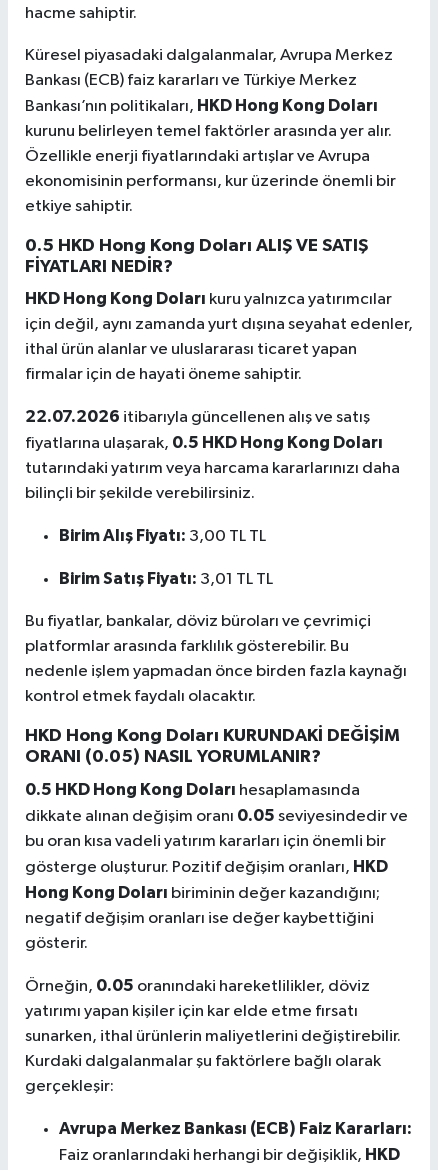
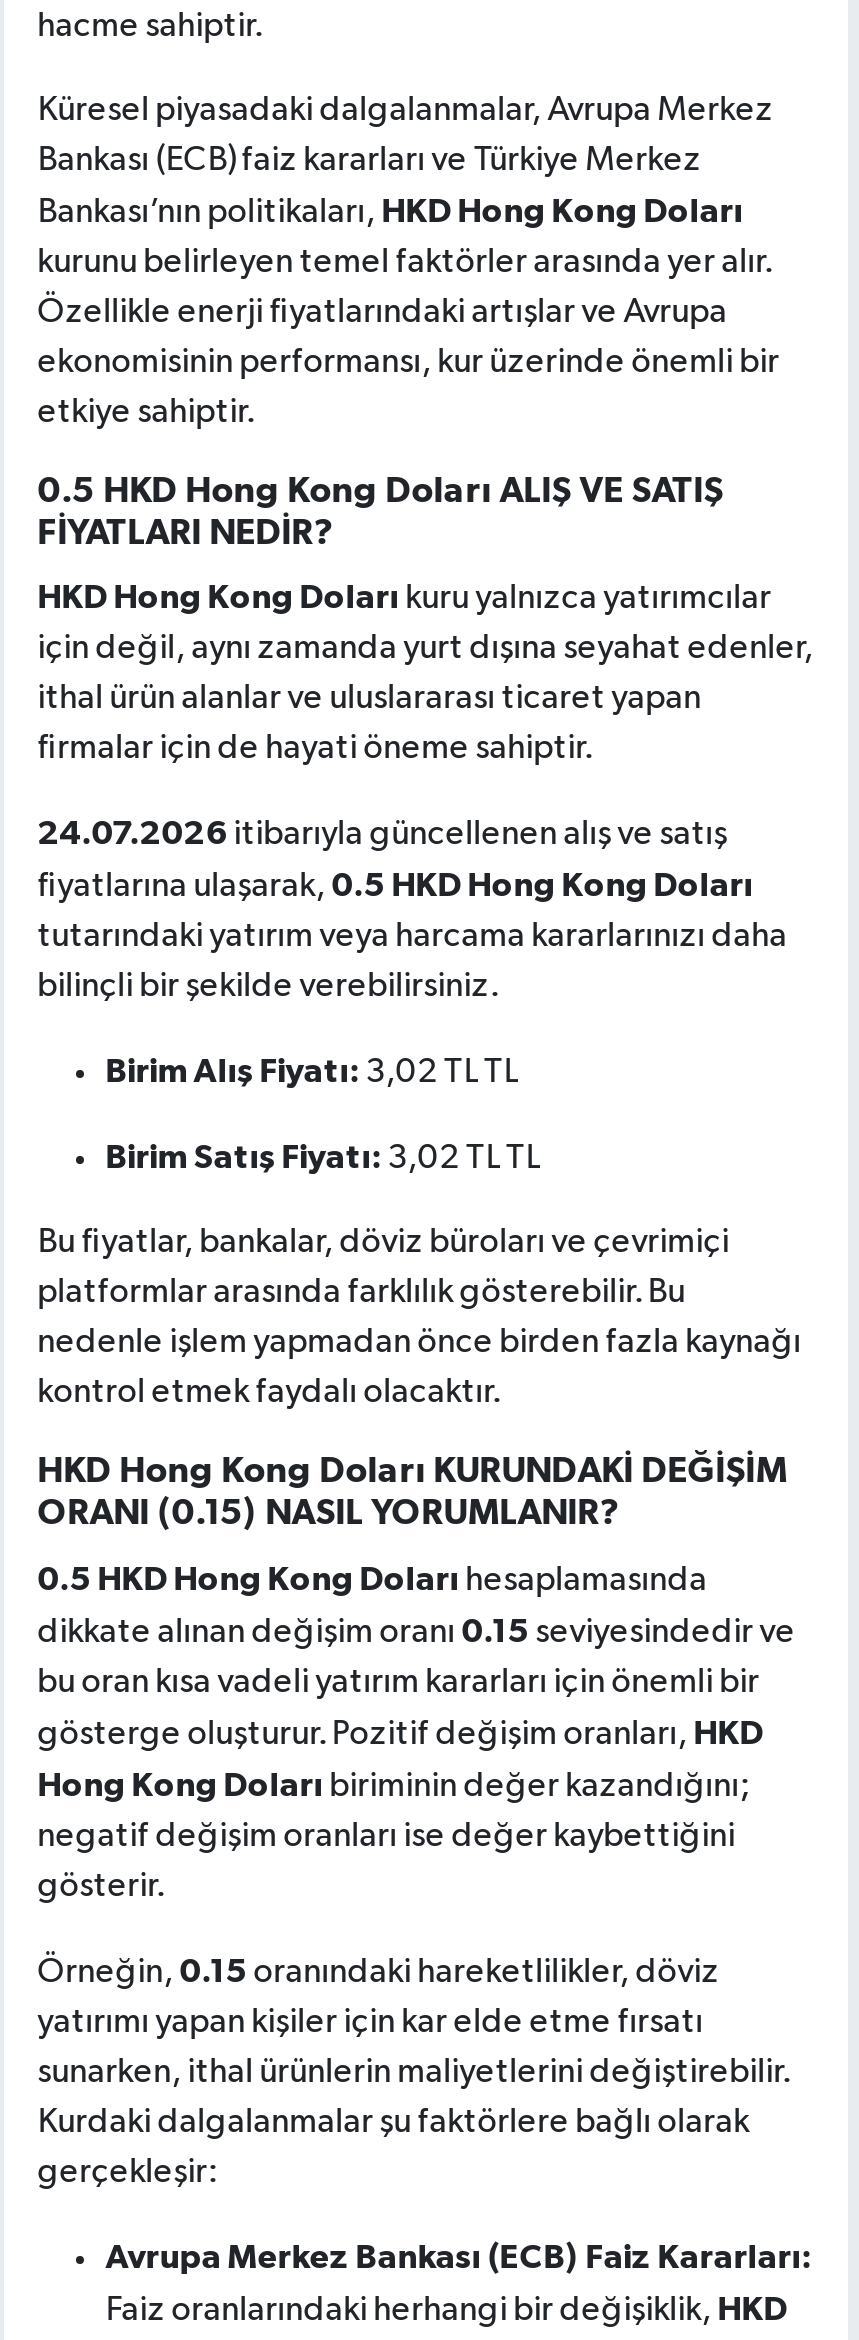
[25,408,370,426] 22.07.2026 itibarıyla güncellenen alış ve satış -> [38,817,728,853] 24.07.2026 itibarıyla güncellenen alış ve satış
[59,527,266,545] Birim Alış Fiyatı: 3,00 TL TL -> [106,1055,518,1091] Birim Alış Fiyatı: 3,02 TL TL
[59,570,273,588] Birim Satış Fiyatı: 3,01 TL TL -> [106,1141,540,1177] Birim Satış Fiyatı: 3,02 TL TL
[25,748,321,766] ORANI (0.05) NASIL YORUMLANIR? -> [38,1497,620,1533] ORANI (0.15) NASIL YORUMLANIR?
[25,807,408,825] dikkate alınan değişim oranı 0.05 seviyesindedir ve -> [38,1614,796,1650] dikkate alınan değişim oranı 0.15 seviyesindedir ve
[25,977,370,995] Örneğin, 0.05 oranındaki hareketlilikler, döviz -> [38,1954,720,1990] Örneğin, 0.15 oranındaki hareketlilikler, döviz

